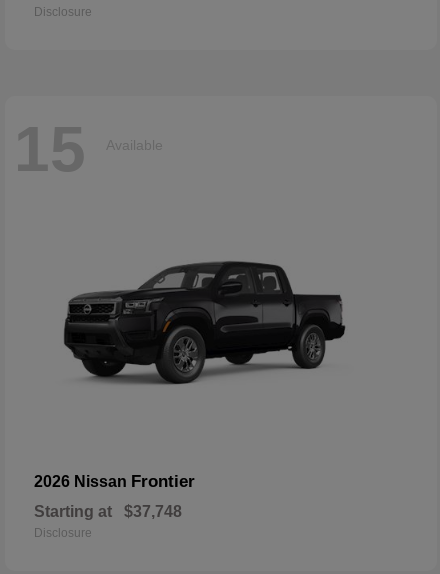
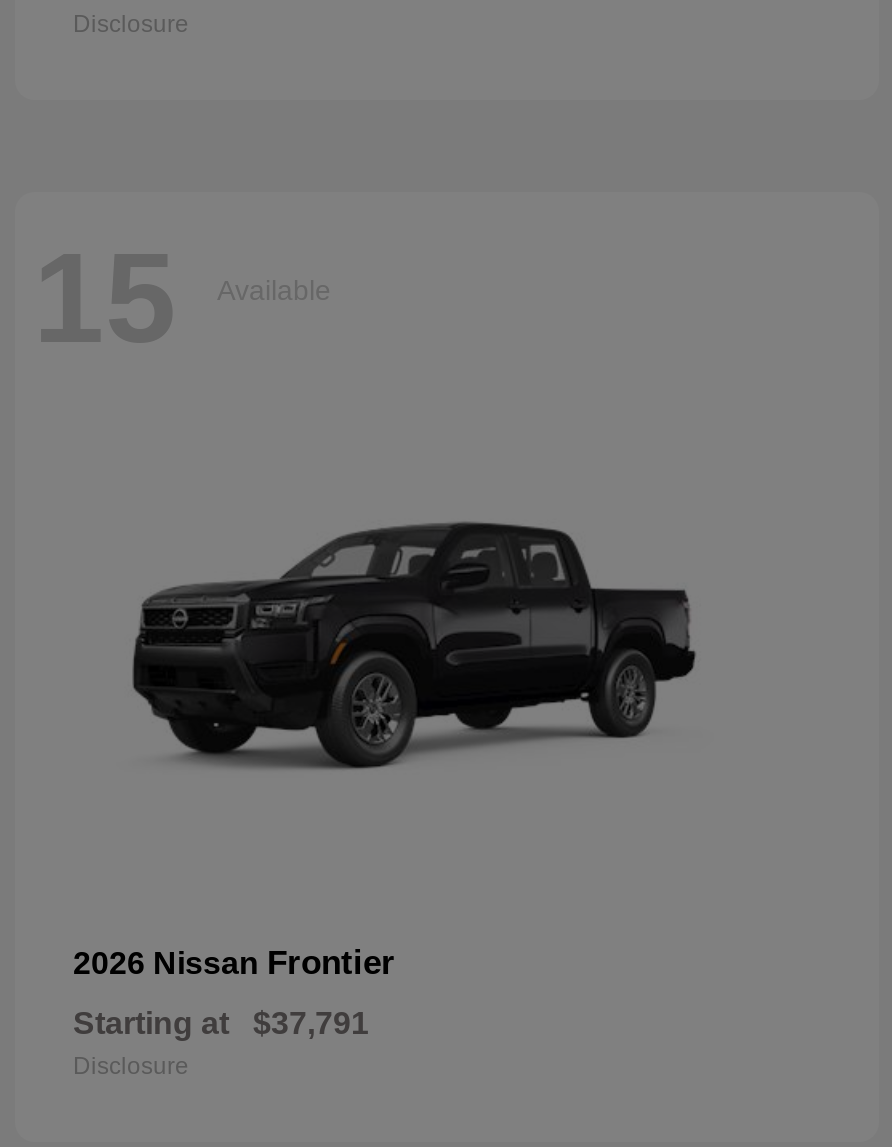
[34,503,182,520] Starting at $37,748 -> [73,1006,369,1040] Starting at $37,791

